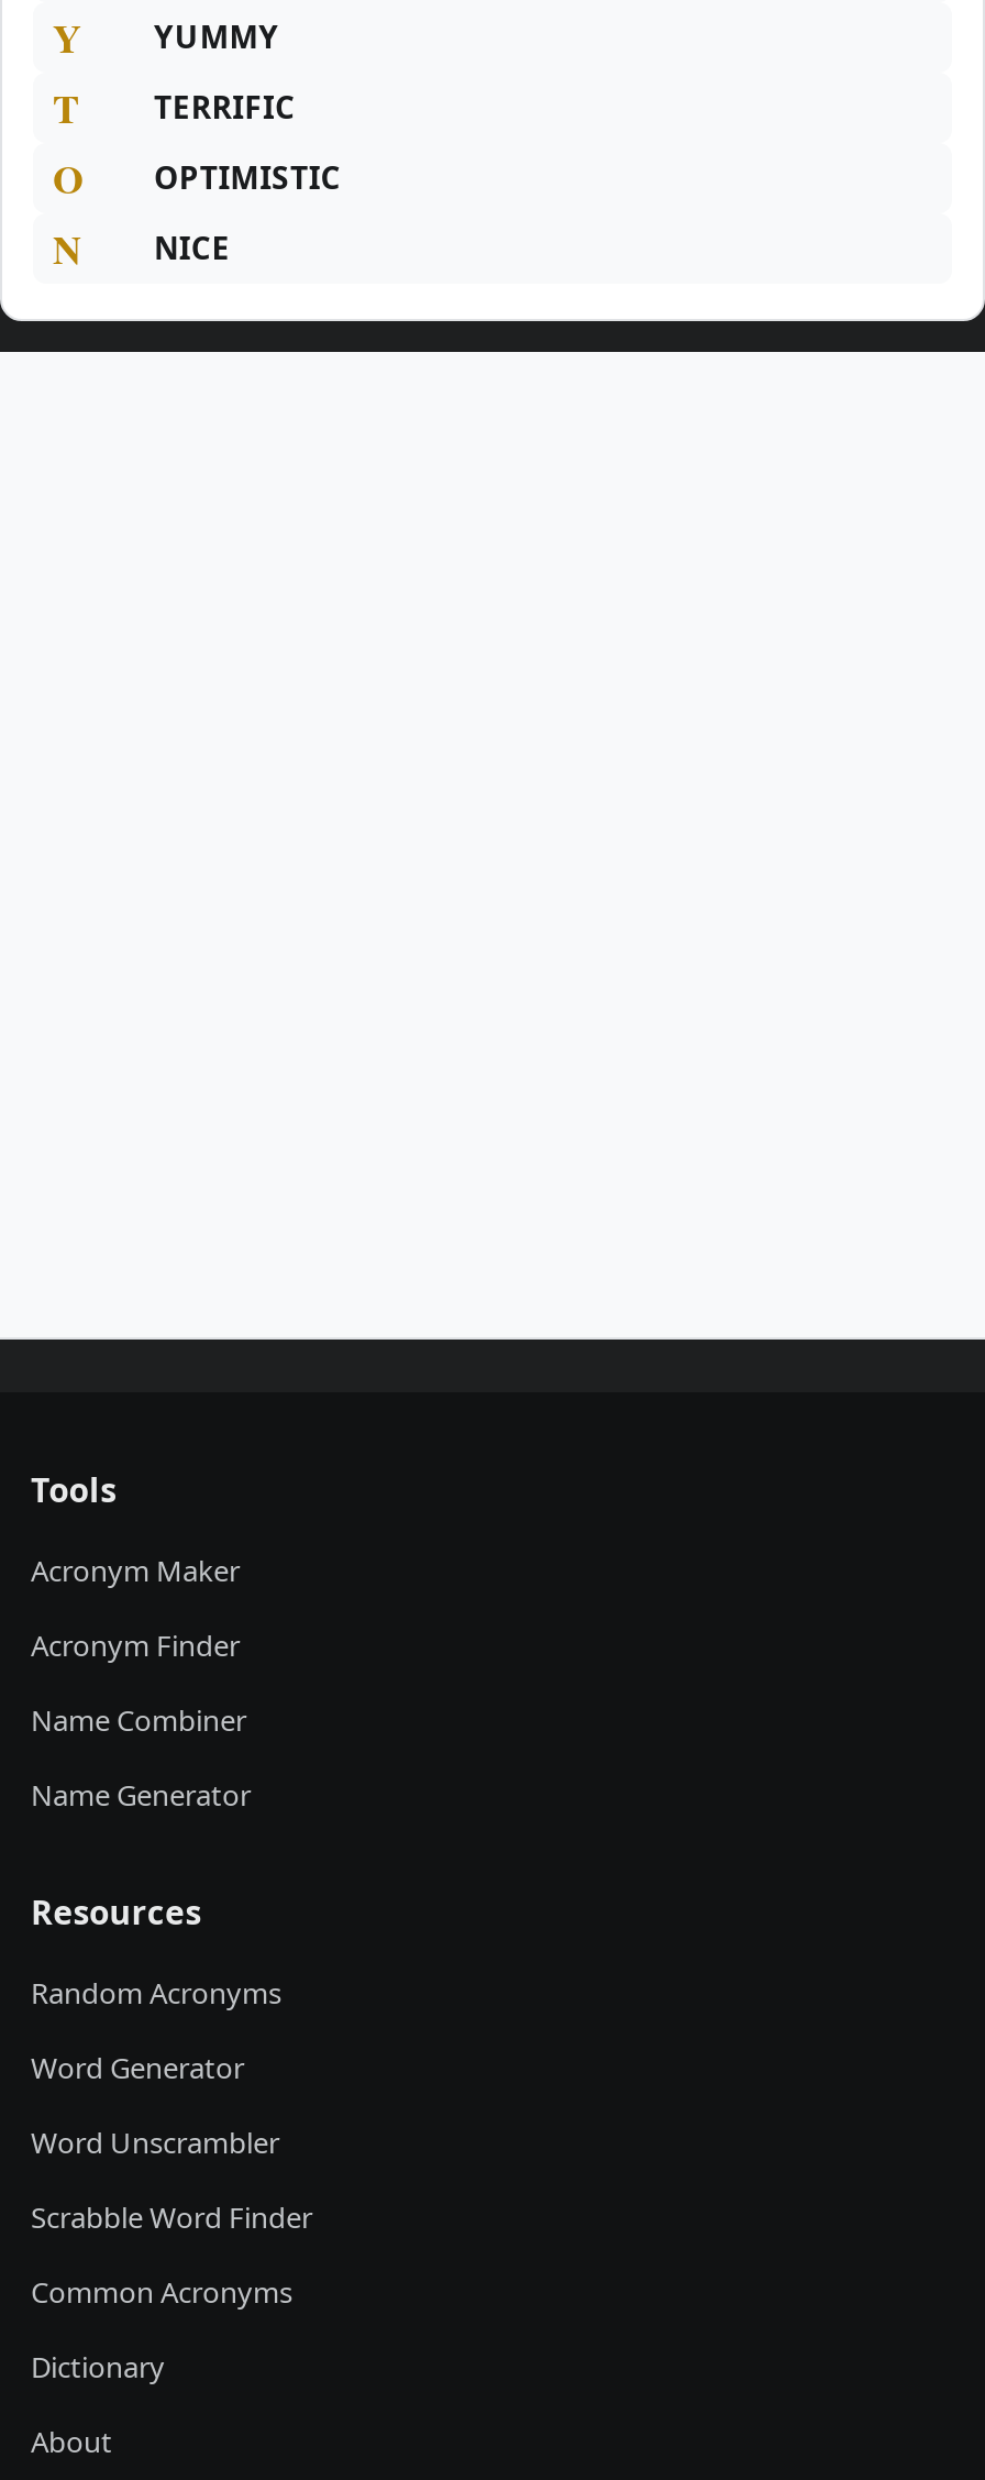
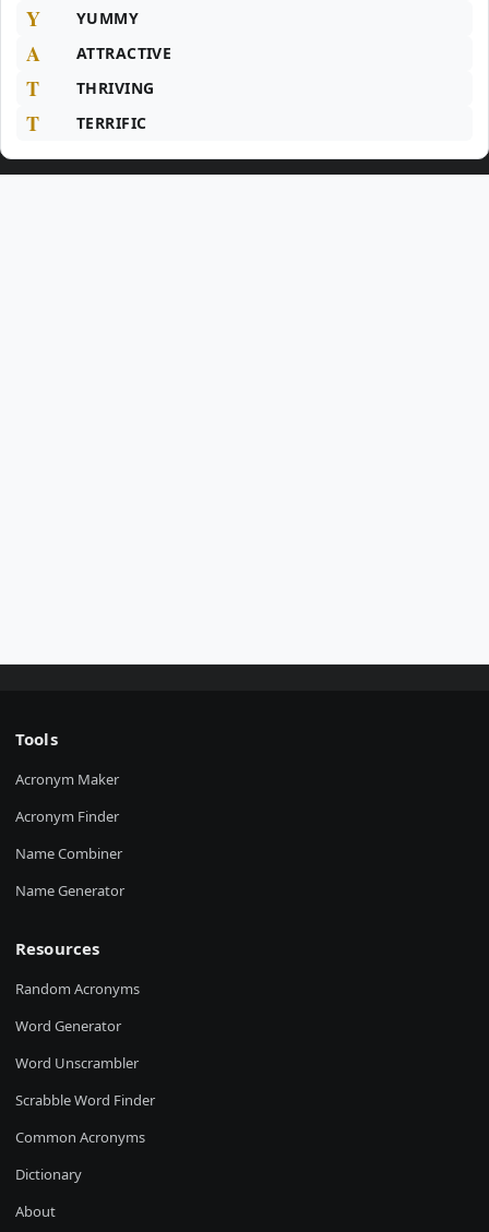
none -> [26,39,172,103] A | ATTRACTIVE | T | THRIVING
moved [53,79,296,136] -> [26,109,147,137]: T | TERRIFIC
[53,150,341,277] O | OPTIMISTIC | N | NICE -> none

